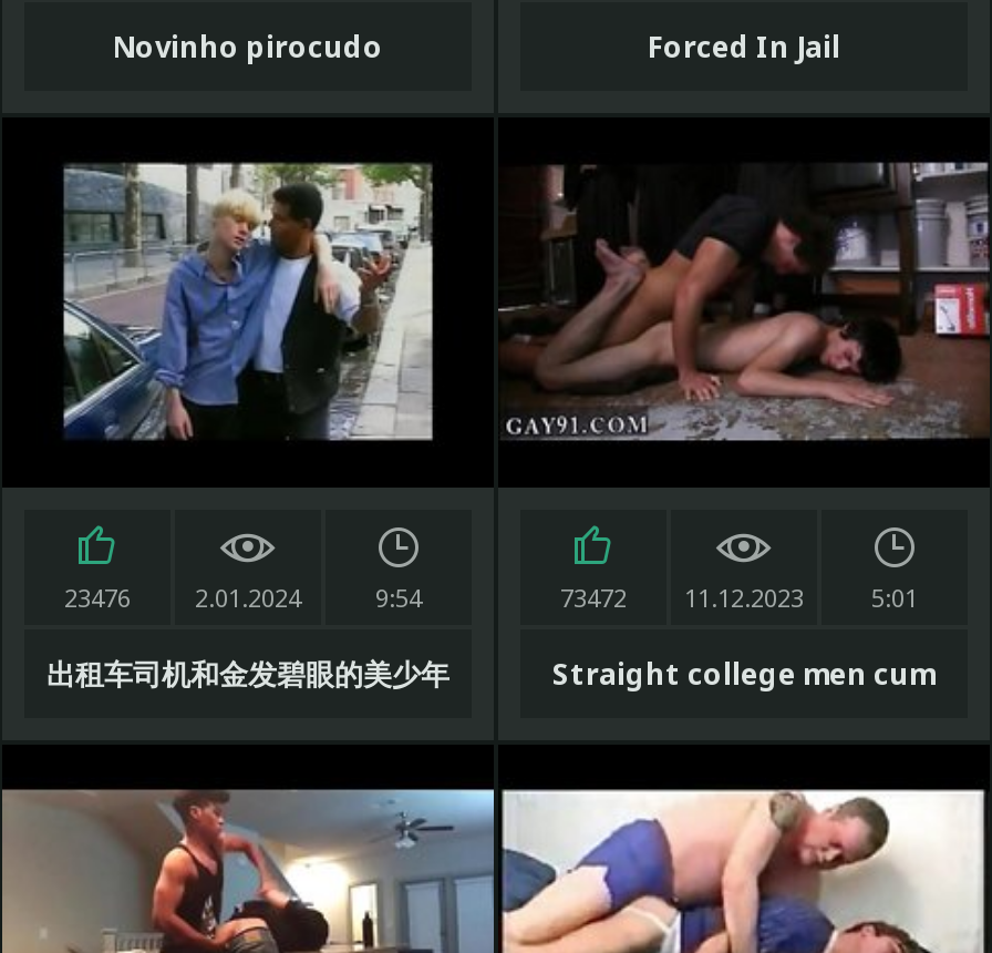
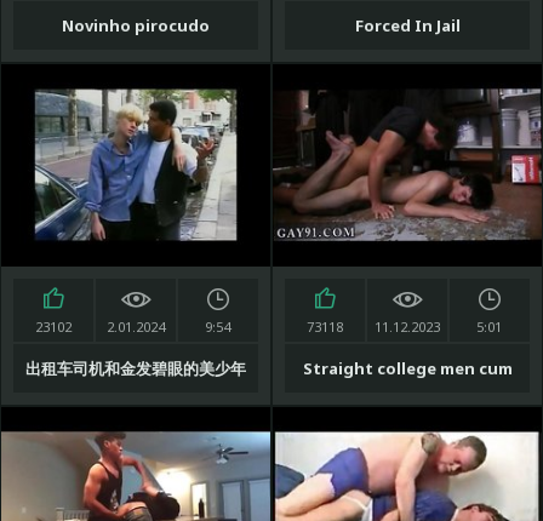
[64,580,301,613] 23476 2.01.2024 -> [35,317,165,335] 23102 2.01.2024
[560,580,804,613] 73472 11.12.2023 -> [307,317,440,335] 73118 11.12.2023

